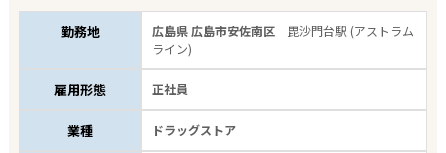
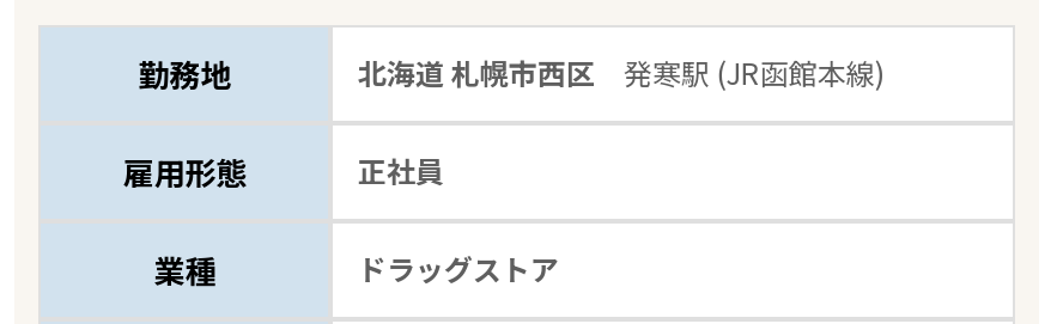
[152,22,414,57] 広島県 広島市安佐南区毘沙門台駅 (アストラム | ライン) -> [358,51,884,91] 北海道 札幌市西区発寒駅 (JR函館本線)

